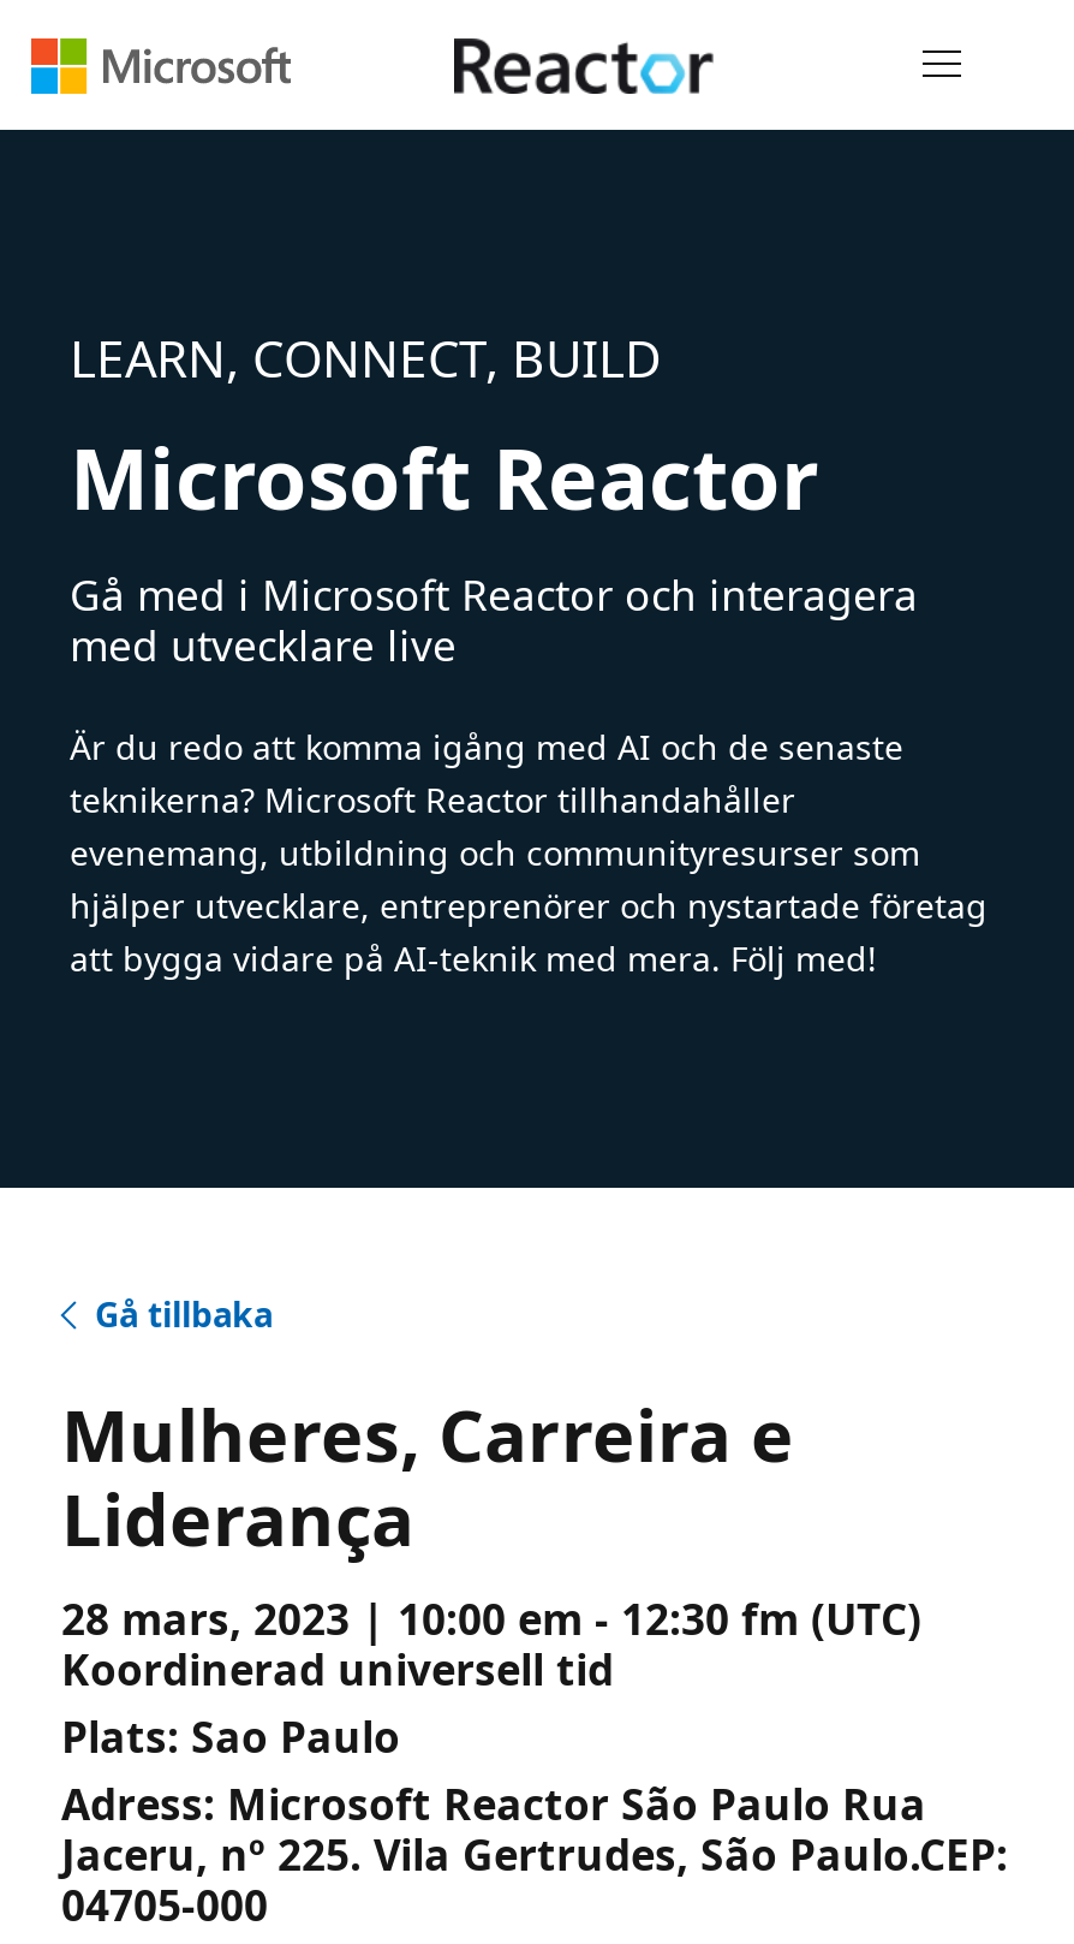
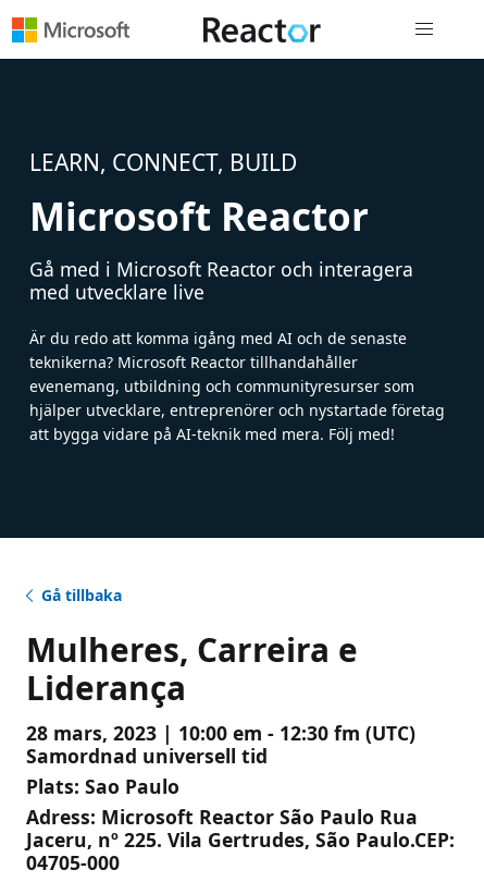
[61,1640,614,1698] Koordinerad universell tid -> [26,743,267,769] Samordnad universell tid

